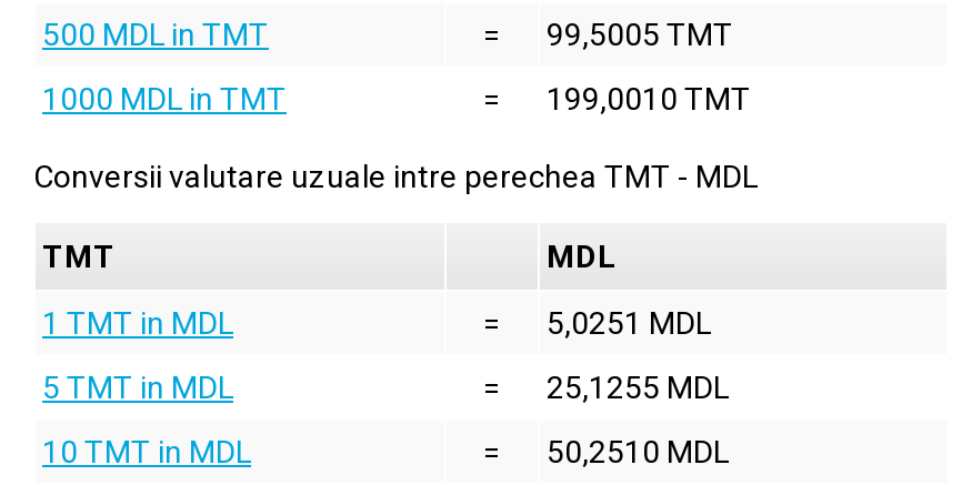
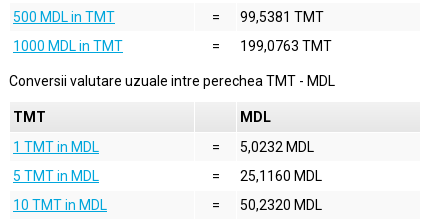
[547,16,733,52] 99,5005 TMT -> [240,9,324,25] 99,5381 TMT
[547,81,751,116] 199,0010 TMT -> [240,38,332,54] 199,0763 TMT
[547,305,711,340] 5,0251 MDL -> [240,139,314,155] 5,0232 MDL
[547,369,729,405] 25,1255 MDL -> [240,168,322,184] 25,1160 MDL
[547,434,729,469] 50,2510 MDL -> [240,197,322,213] 50,2320 MDL

